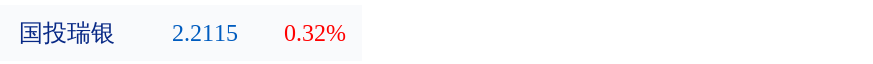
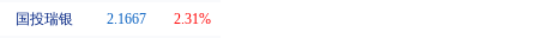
[172,19,238,47] 2.2115 -> [107,11,146,27] 2.1667
[284,19,346,47] 0.32% -> [174,11,211,27] 2.31%

